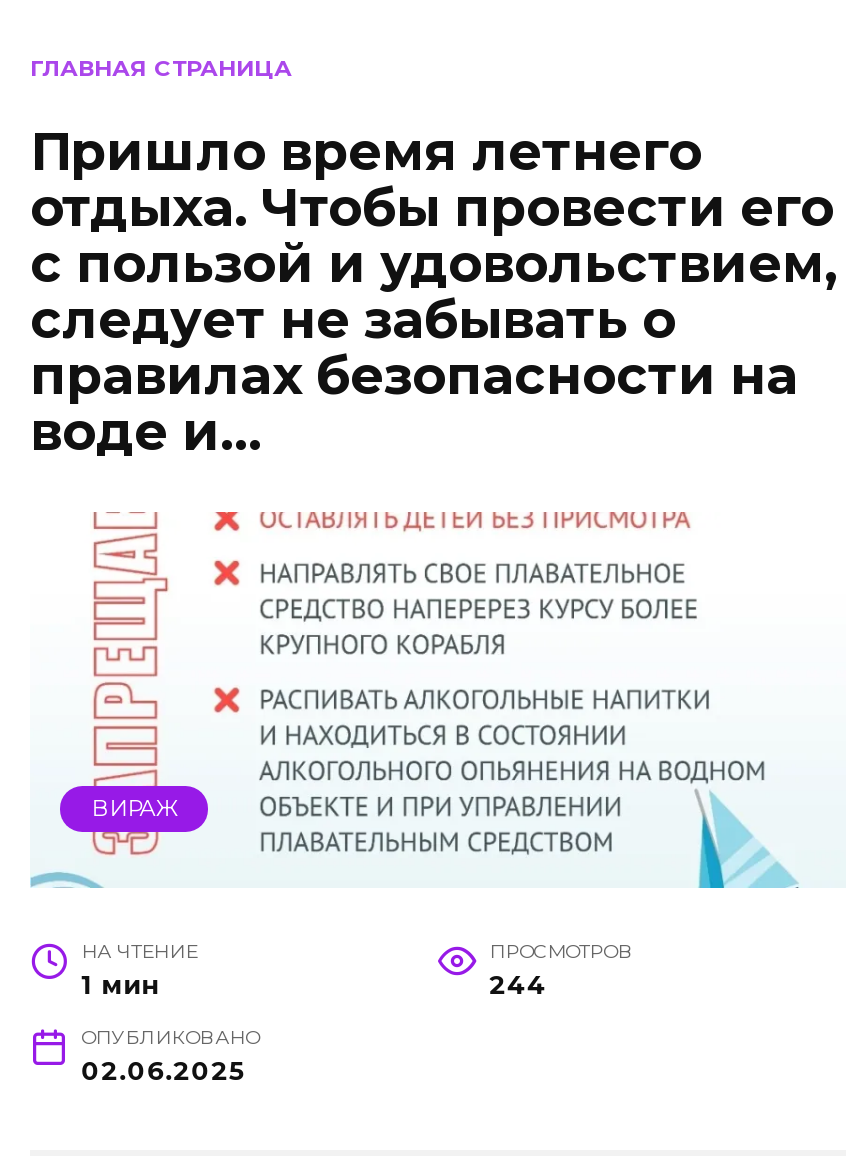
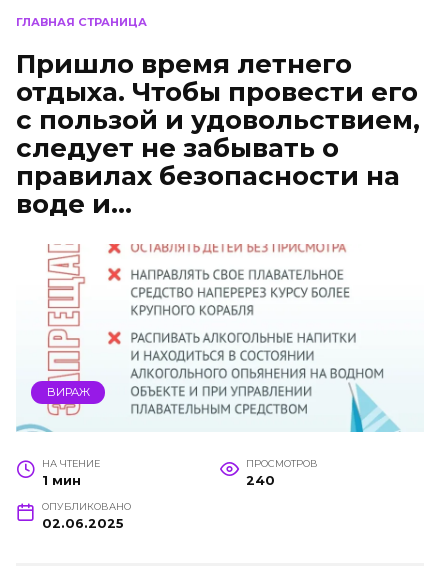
[489,970,547,1000] 244 -> [246,473,275,488] 240

